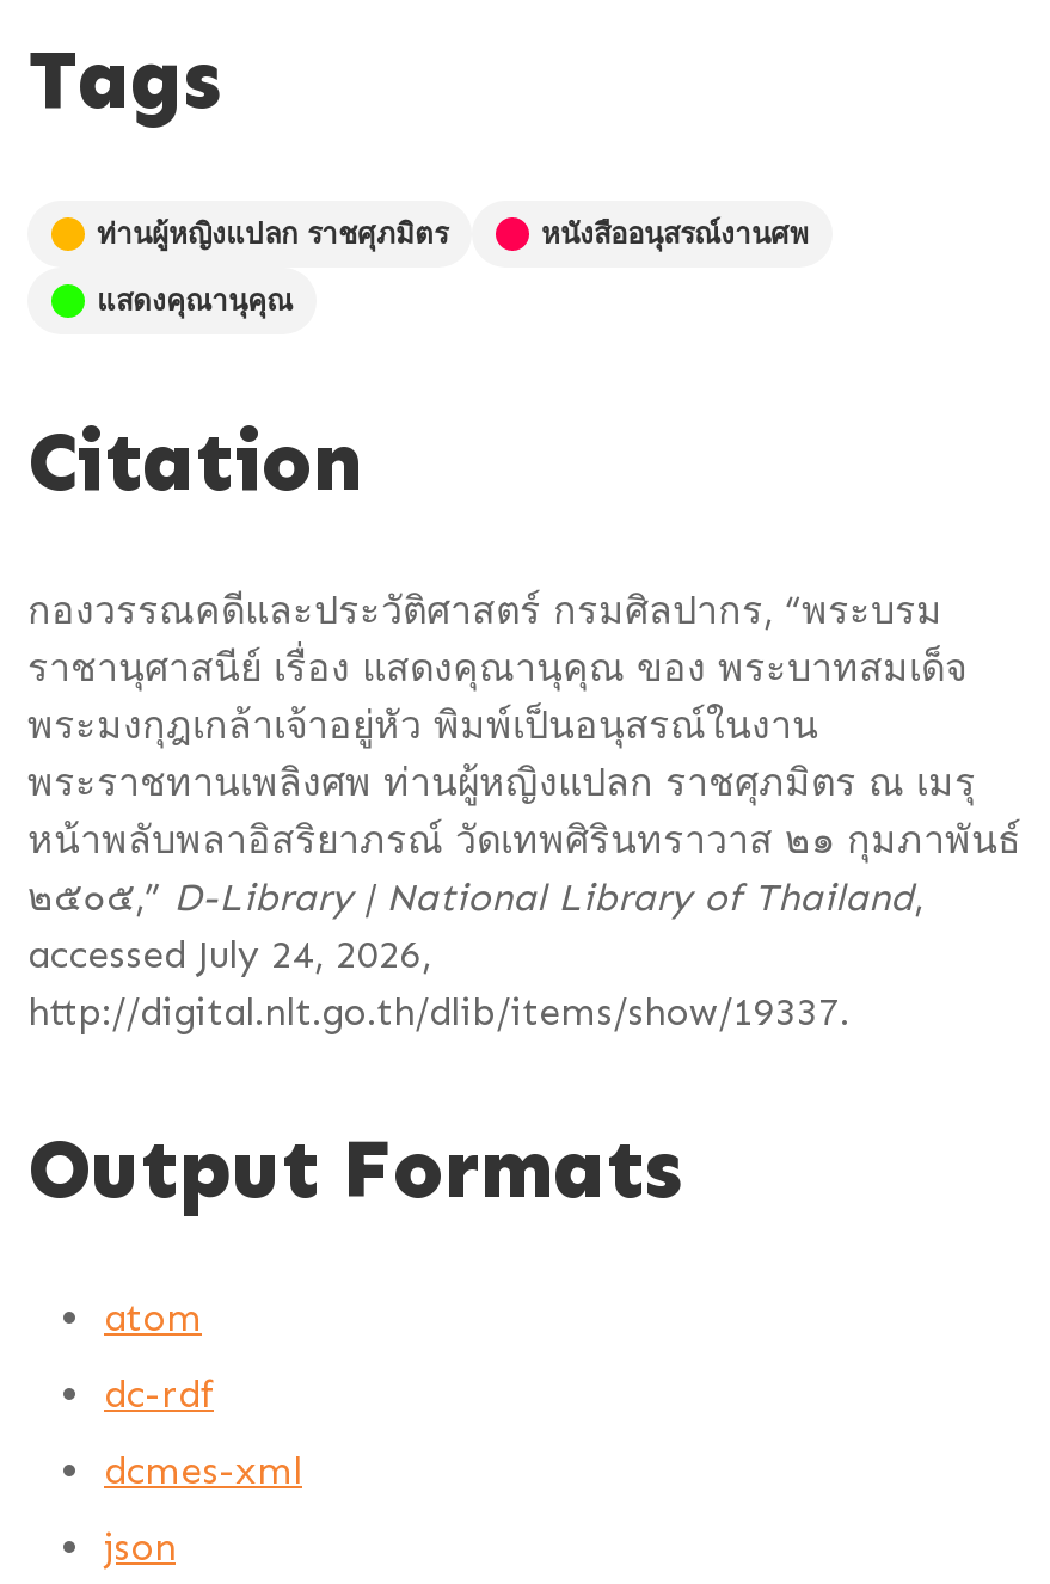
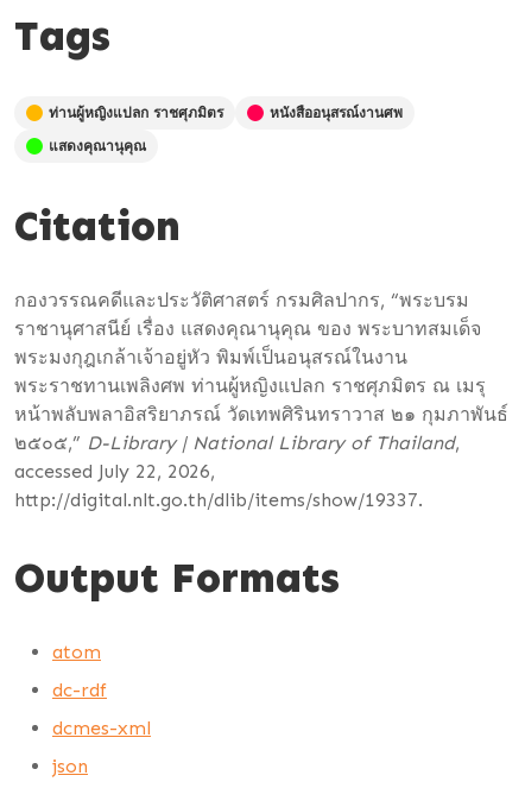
[27,932,431,977] accessed July 24, 2026, -> [14,460,215,483] accessed July 22, 2026,

